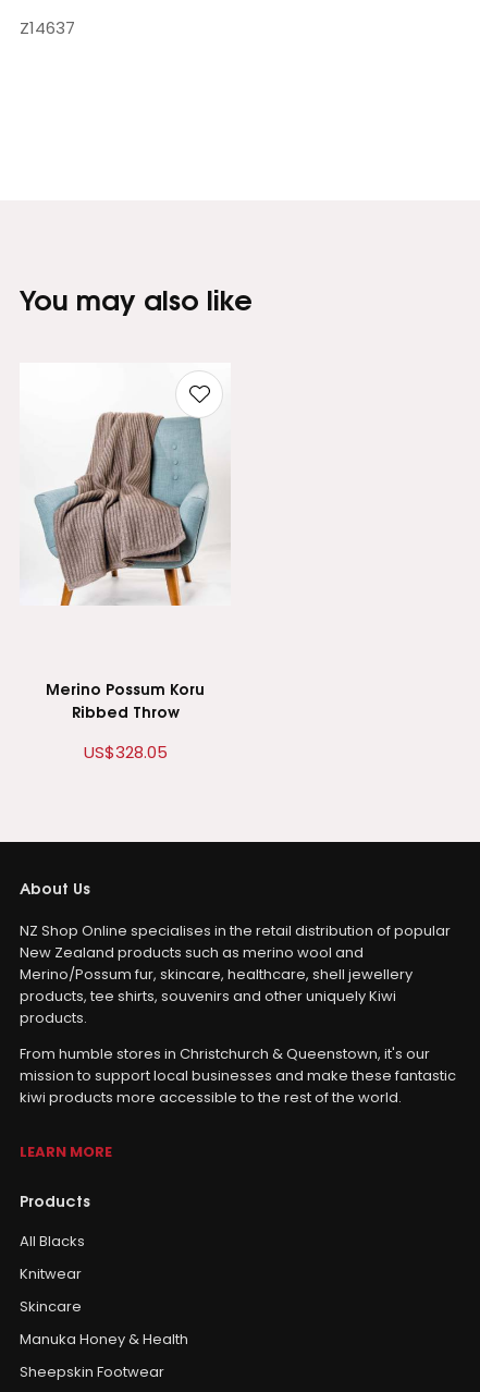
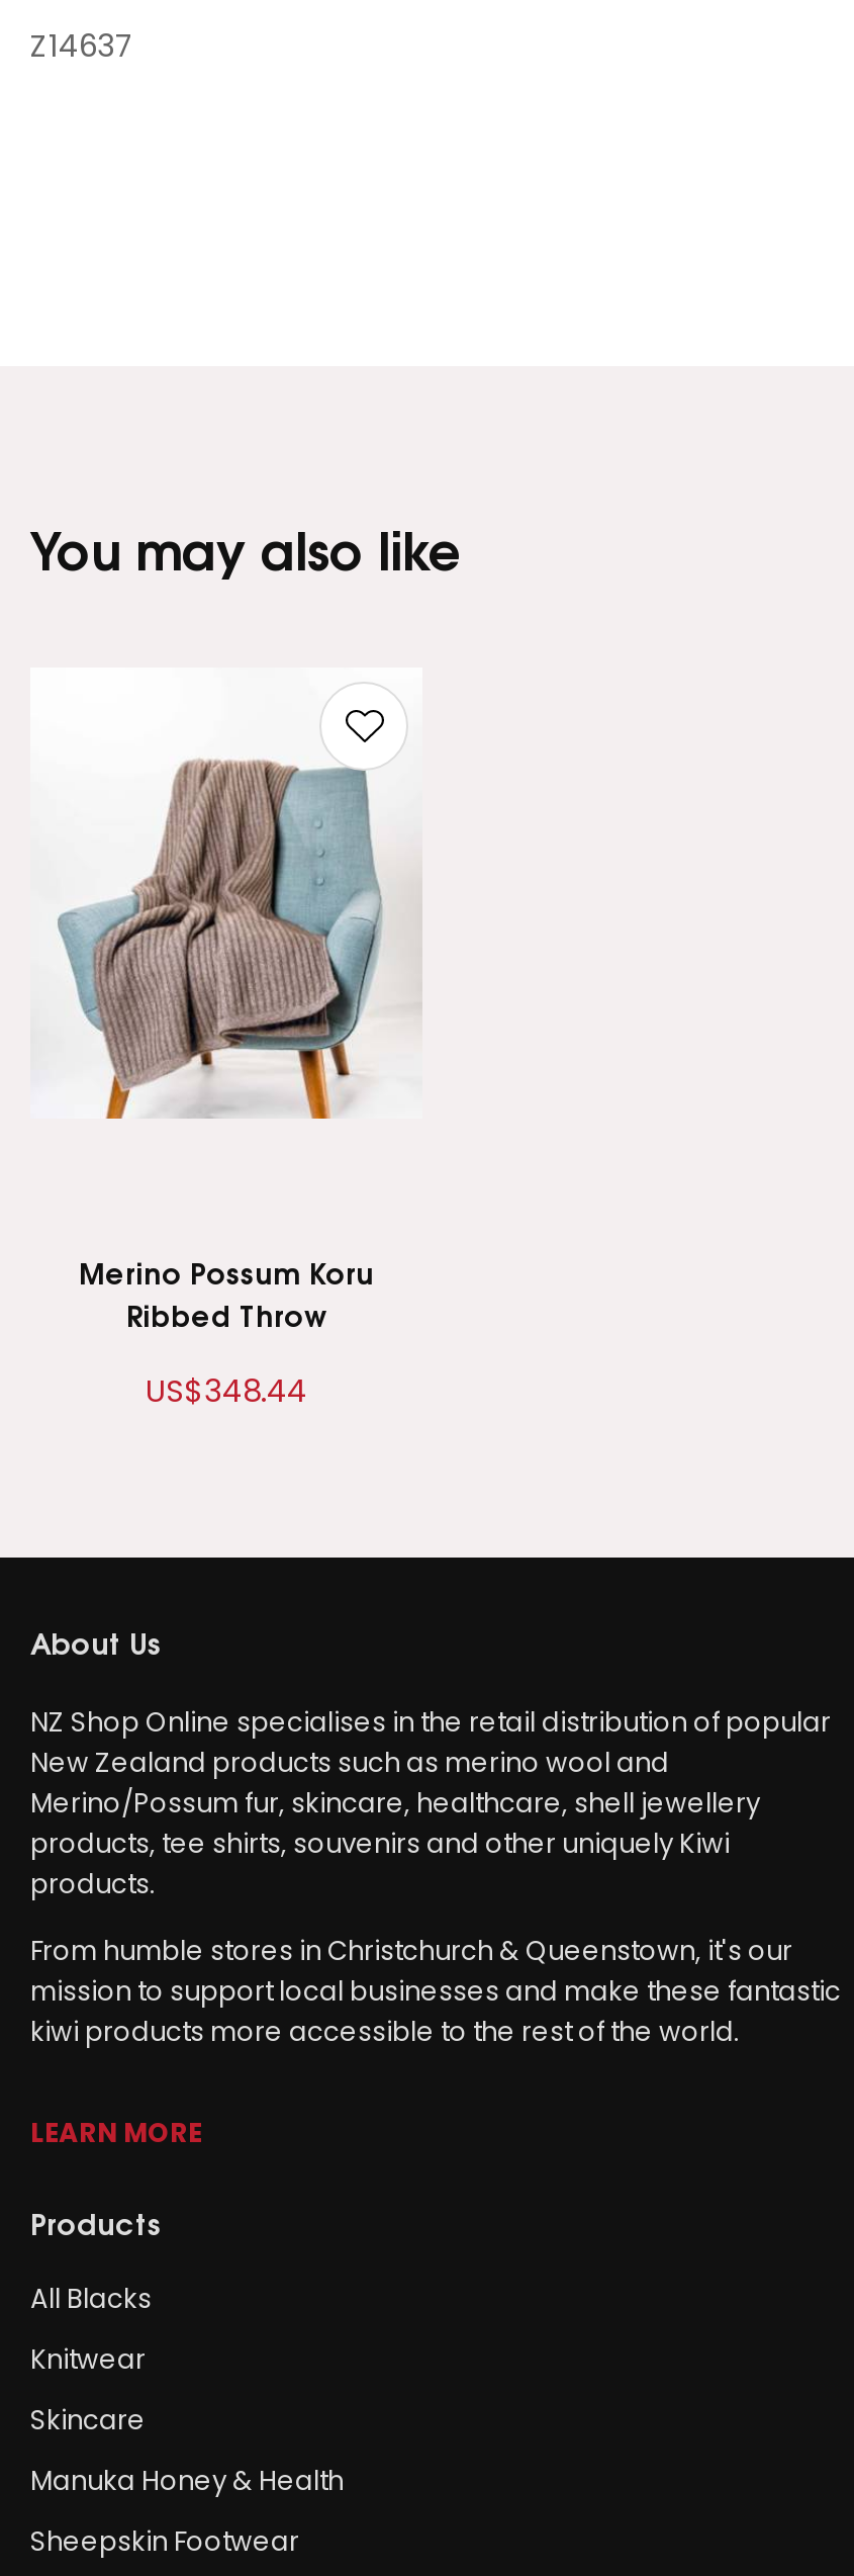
[83,741,167,764] US$328.05 -> [146,1369,307,1412] US$348.44

